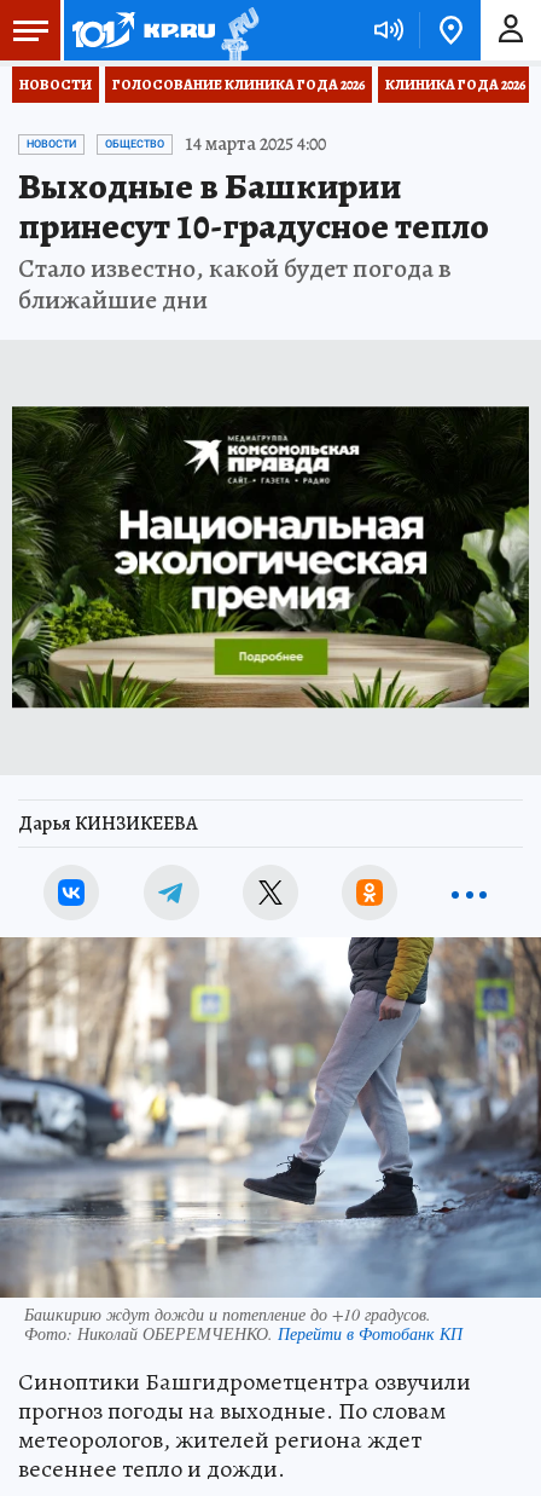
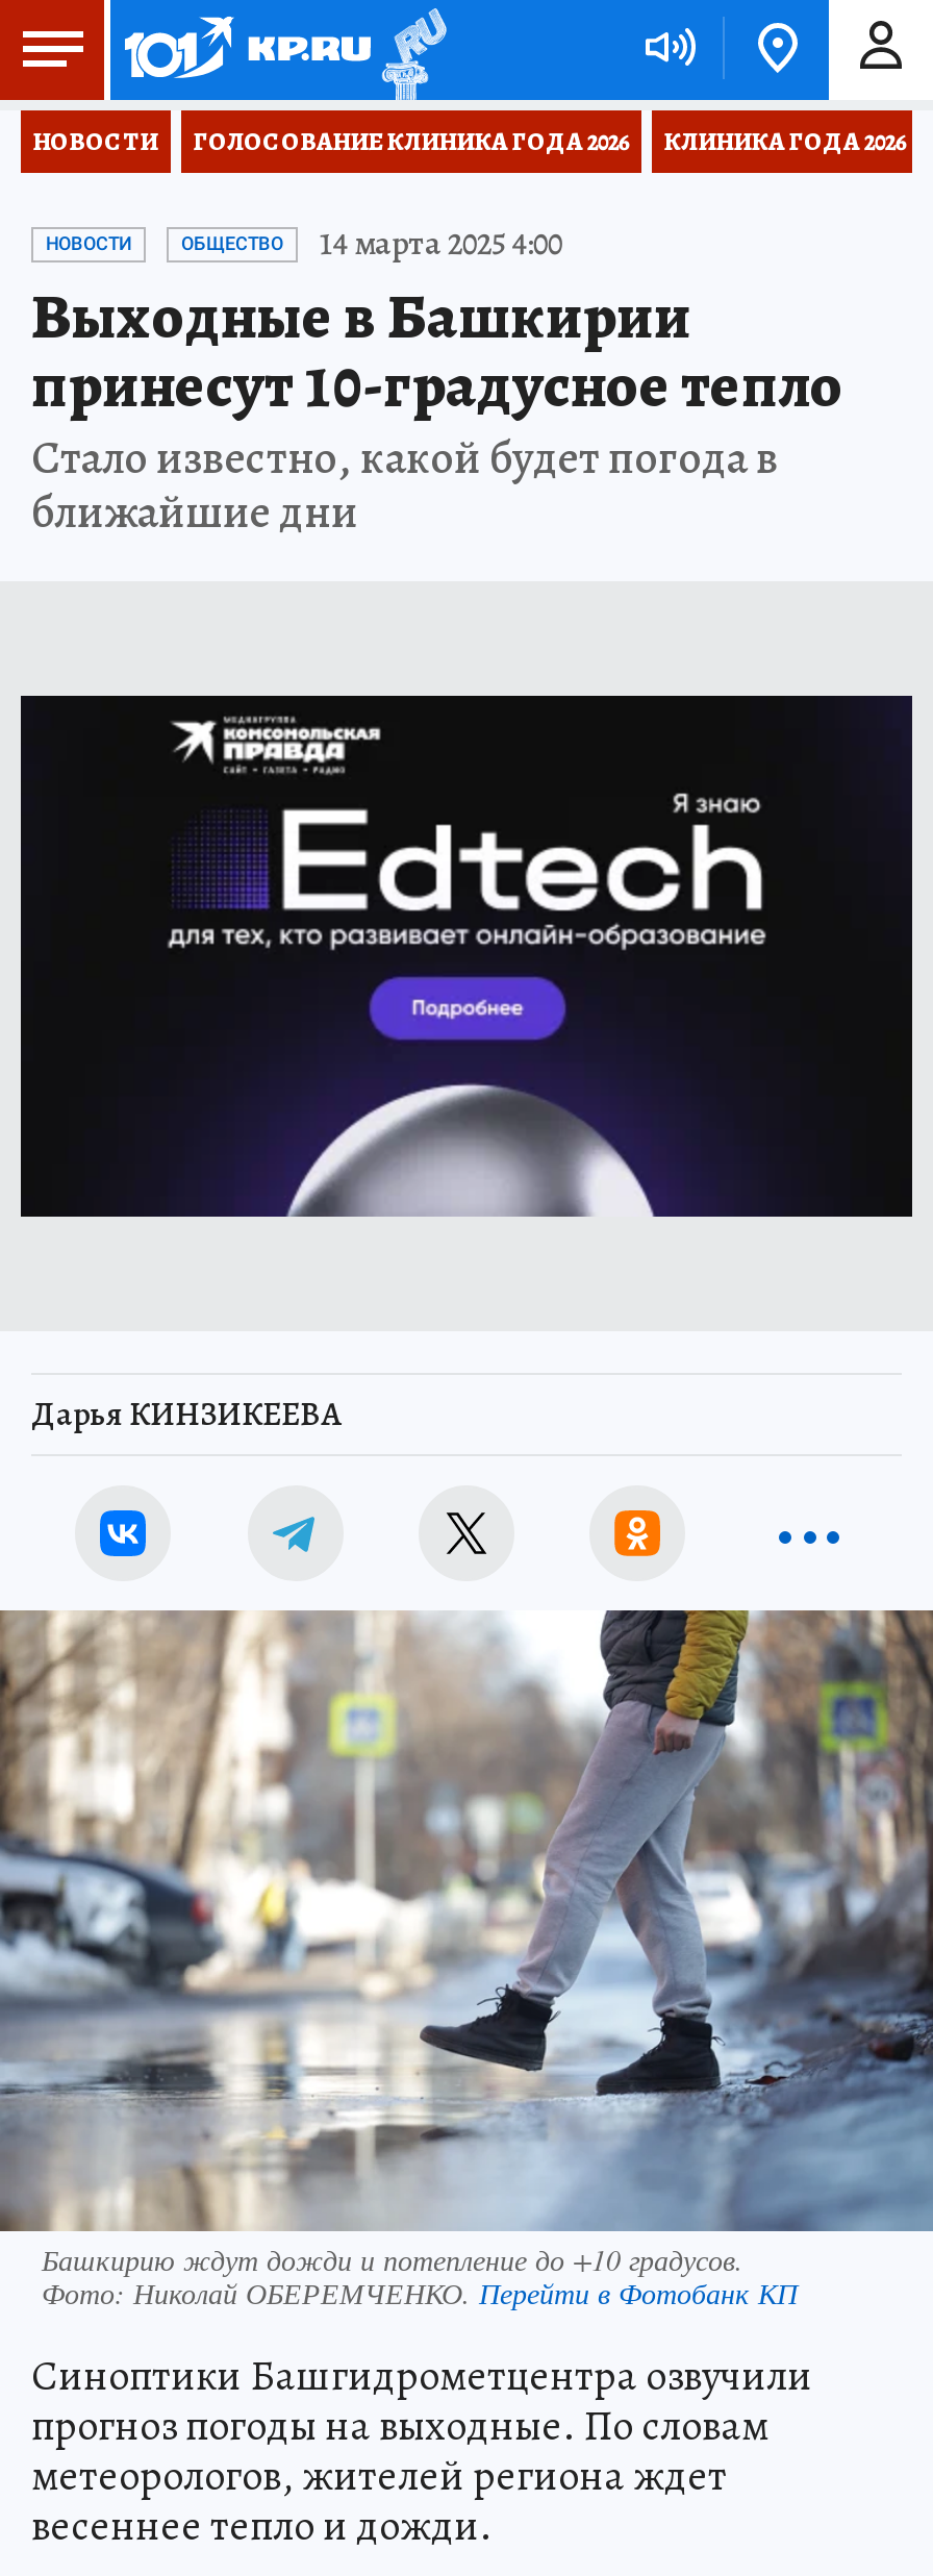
[11,406,530,709] [image] -> [19,696,914,1219] [image]

